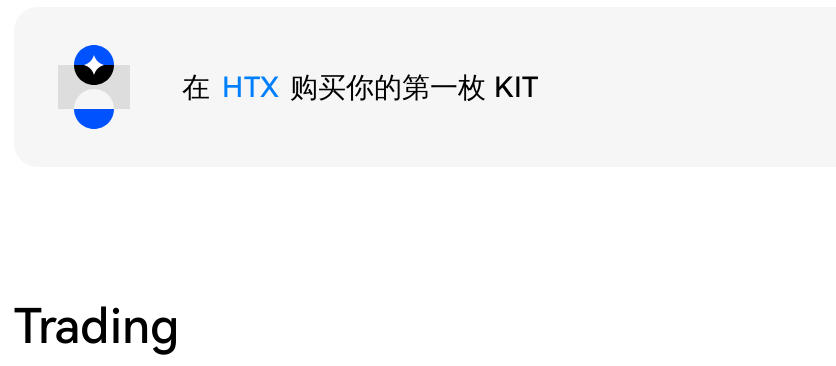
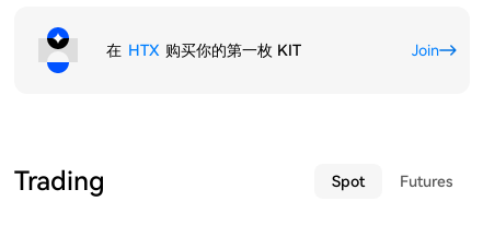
none -> [412,42,439,59] Join
none -> [332,173,452,190] Spot | Futures

